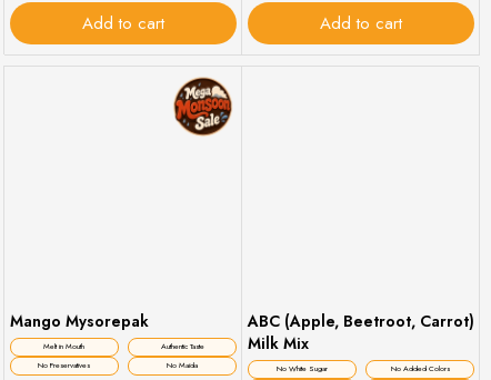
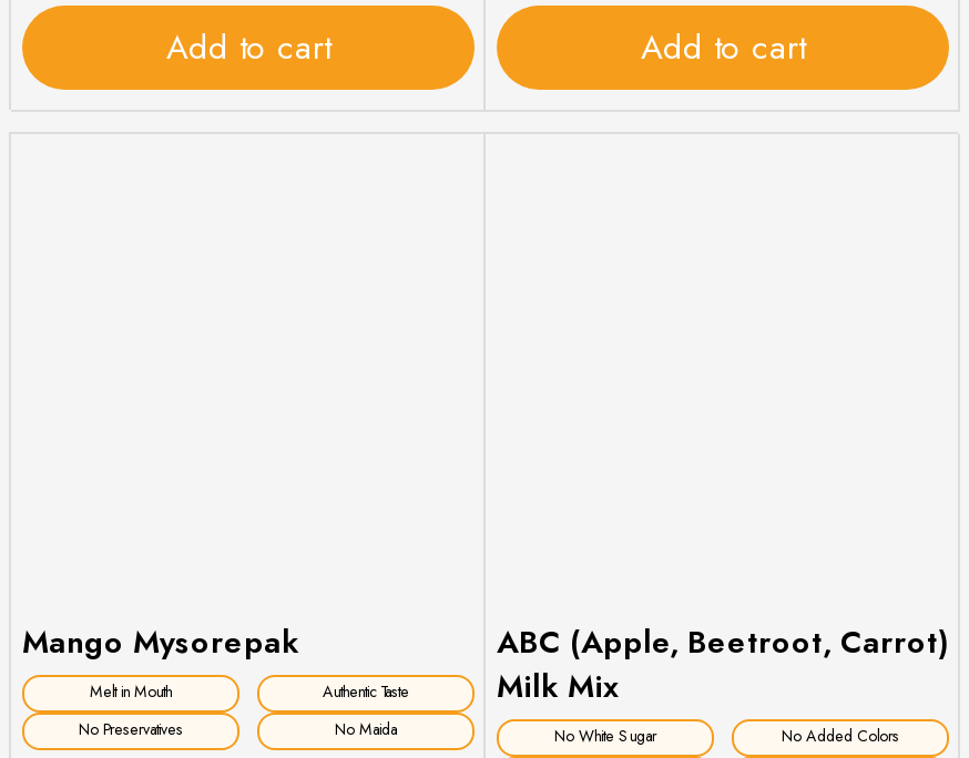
[172,77,233,137] [image] -> none

